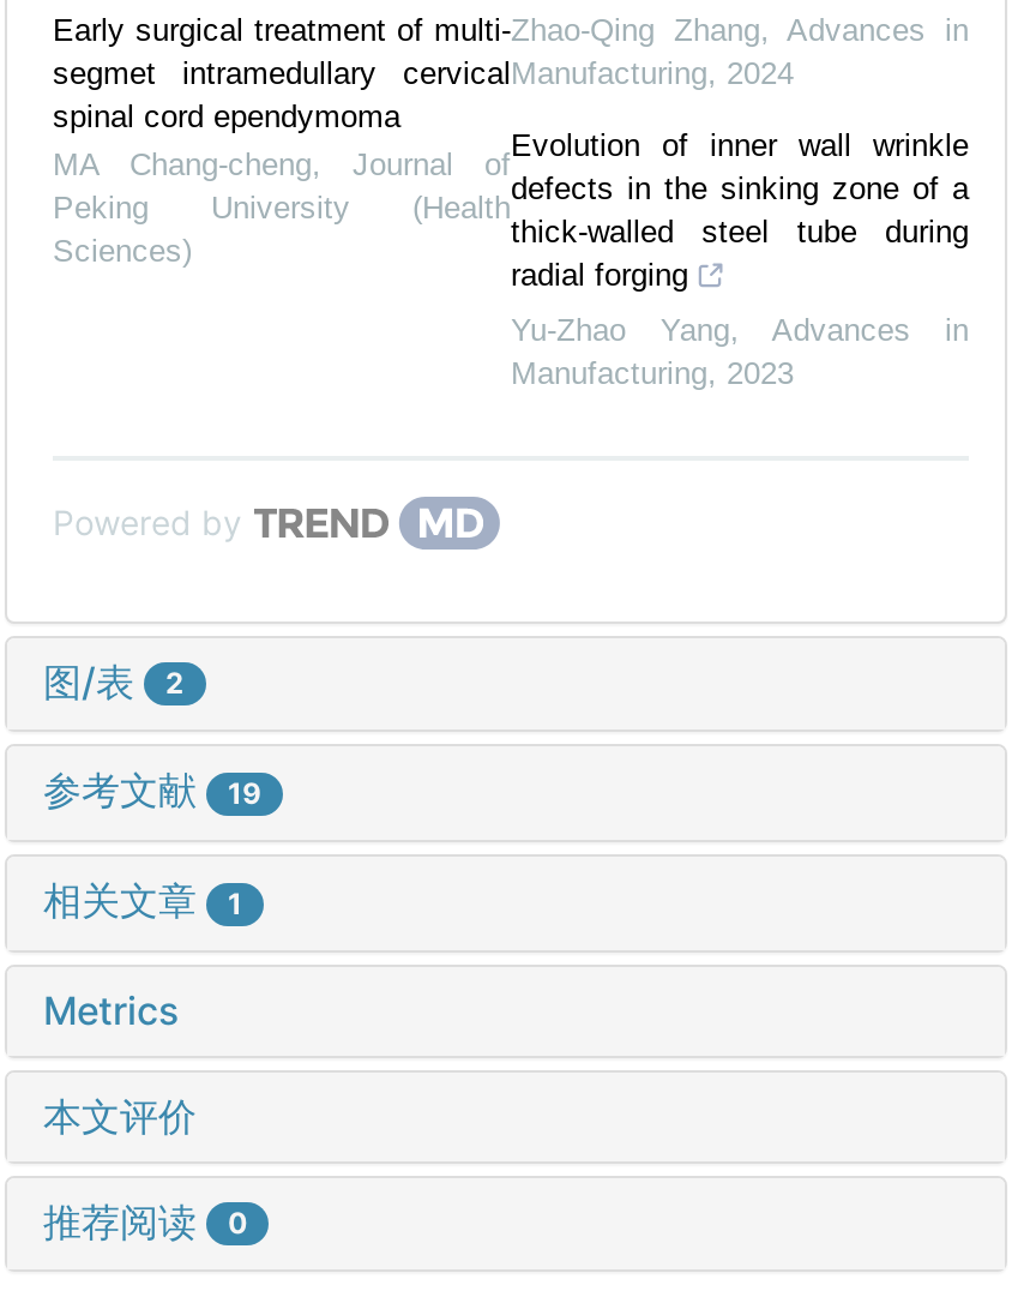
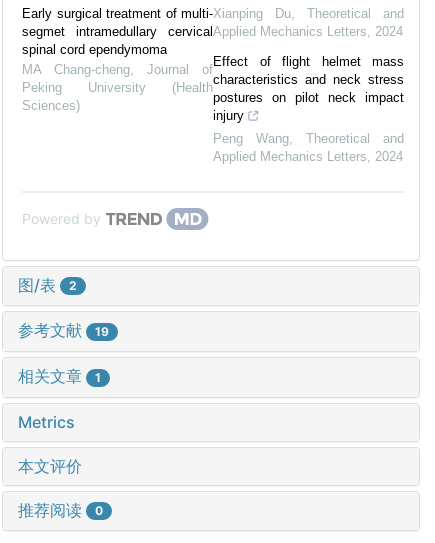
[511,12,969,91] Zhao-Qing Zhang, Advances in | Manufacturing, 2024 -> [213,6,404,39] Xianping Du, Theoretical and | Applied Mechanics Letters, 2024
[511,127,969,292] Evolution of inner wall wrinkle | defects in the sinking zone of a | thick-walled steel tube during | radial forging -> [213,54,404,123] Effect of flight helmet mass | characteristics and neck stress | postures on pilot neck impact | injury
[511,311,969,391] Yu-Zhao Yang, Advances in | Manufacturing, 2023 -> [213,131,404,164] Peng Wang, Theoretical and | Applied Mechanics Letters, 2024

